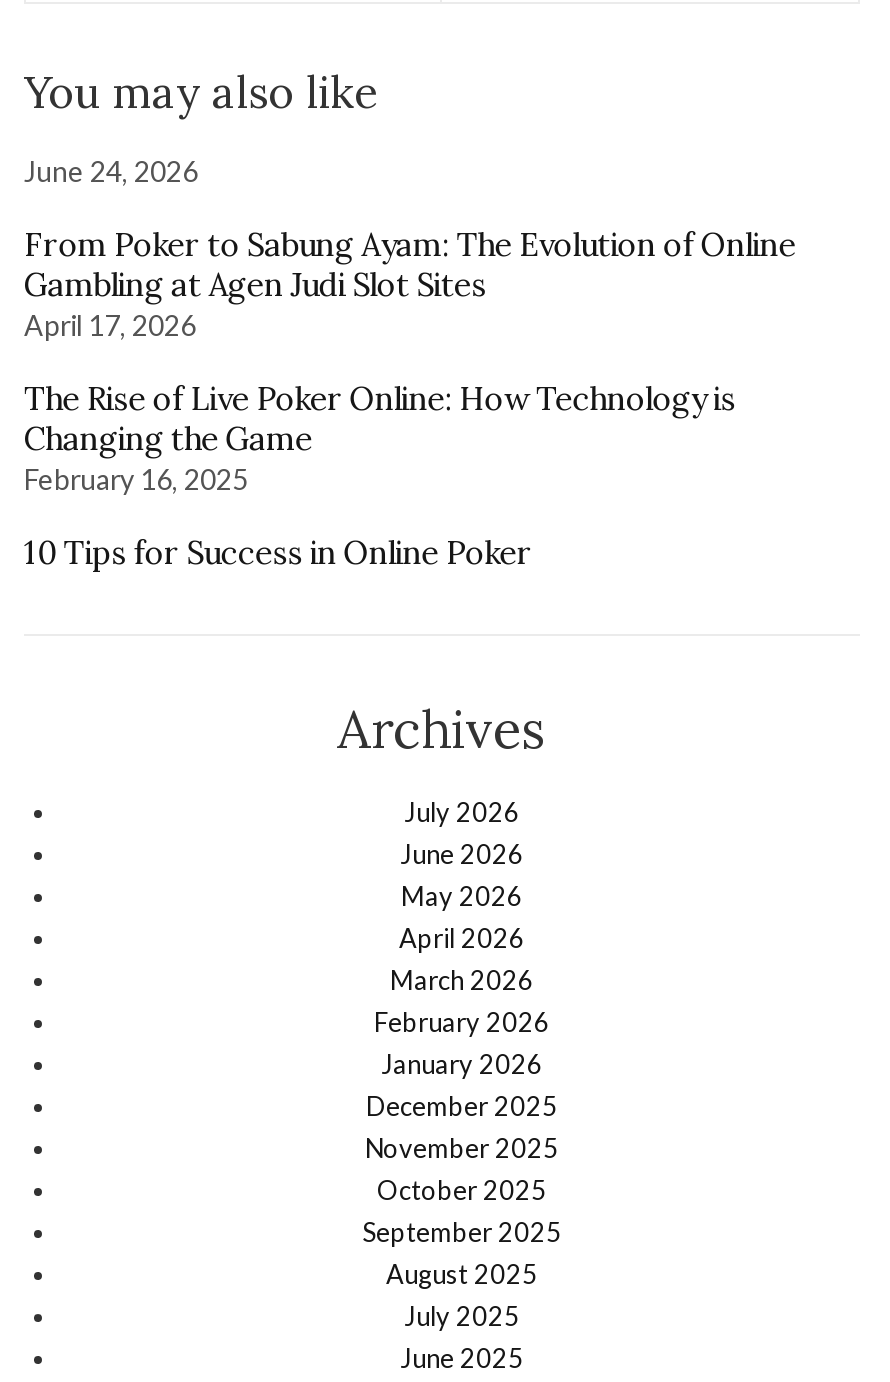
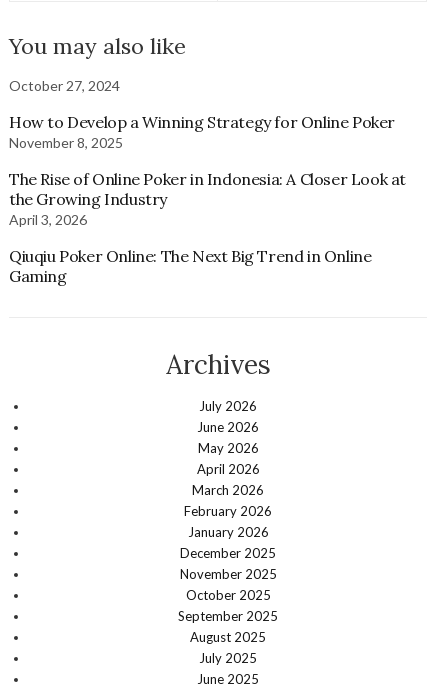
[24,154,198,188] June 24, 2026 -> [9,77,120,94] October 27, 2024
[24,224,796,342] From Poker to Sabung Ayam: The Evolution of Online | Gambling at Agen Judi Slot Sites | April 17, 2026 -> [9,112,395,151] How to Develop a Winning Strategy for Online Poker | November 8, 2025
[24,378,736,496] The Rise of Live Poker Online: How Technology is | Changing the Game | February 16, 2025 -> [9,169,406,228] The Rise of Online Poker in Indonesia: A Closer Look at | the Growing Industry | April 3, 2026
[24,532,532,572] 10 Tips for Success in Online Poker -> [9,246,371,286] Qiuqiu Poker Online: The Next Big Trend in Online | Gaming

